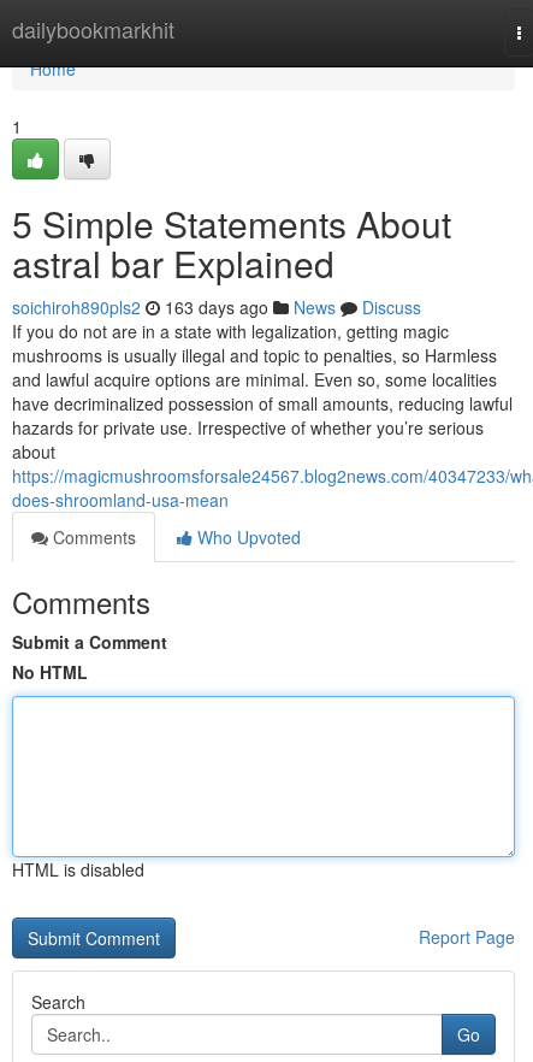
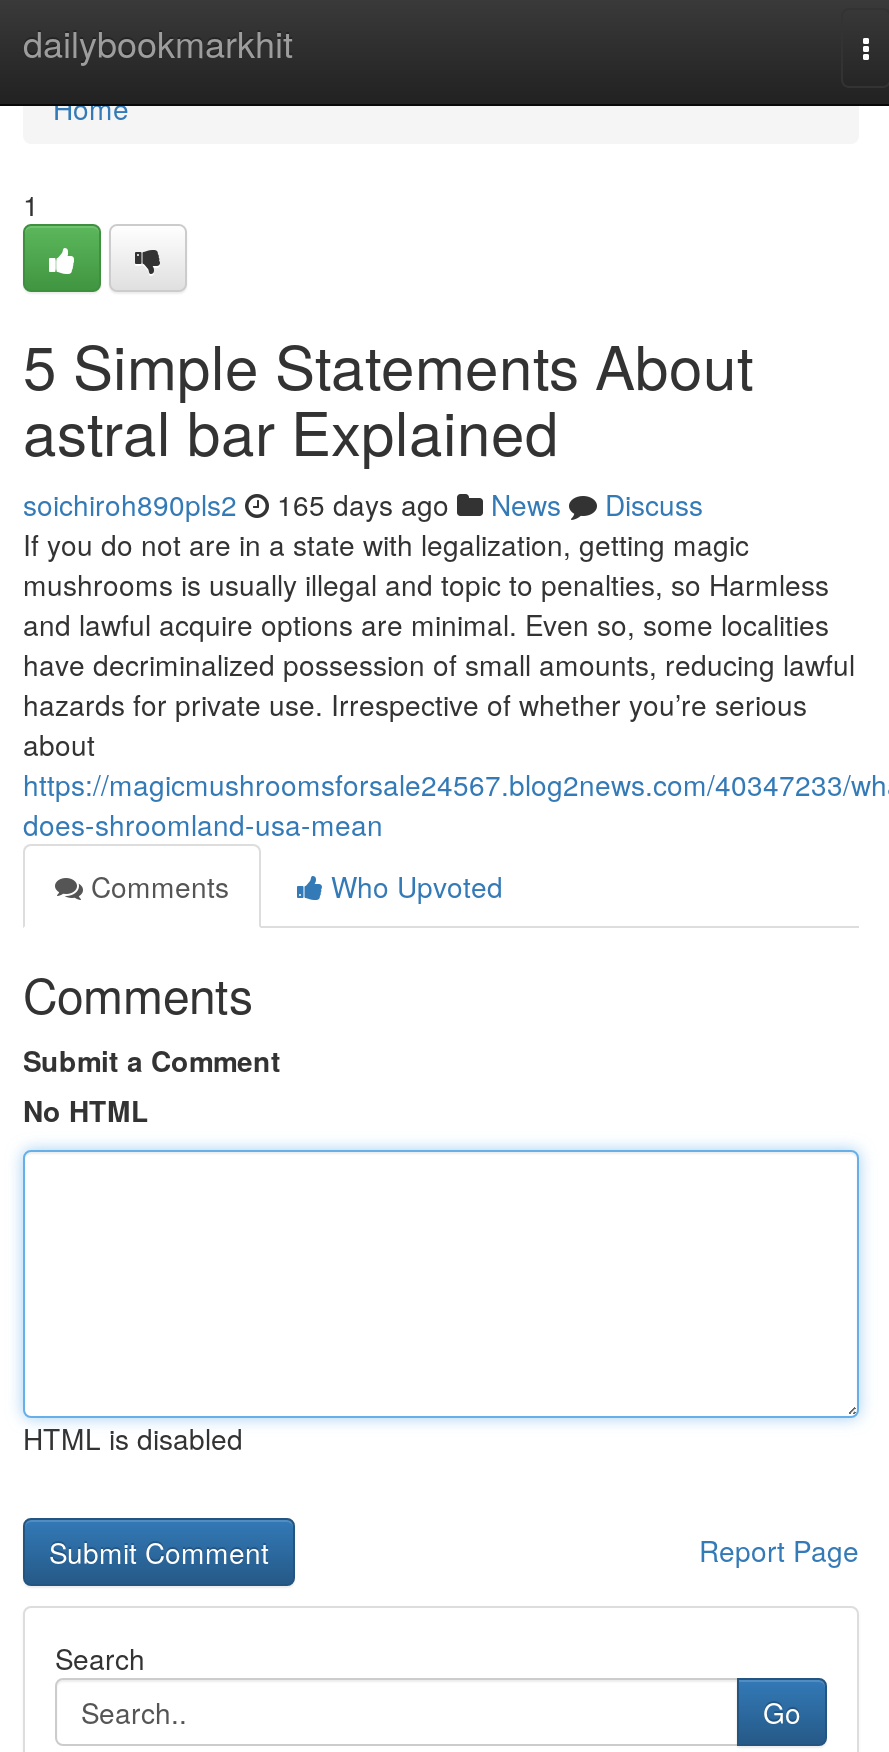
[12,295,421,319] soichiroh890pls2 163 days ago News Discuss -> [23,484,703,524] soichiroh890pls2 165 days ago News Discuss

